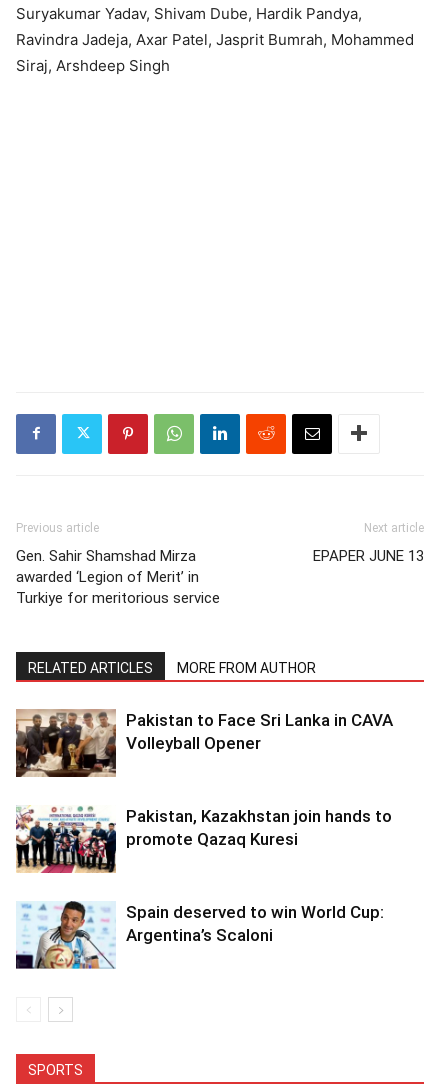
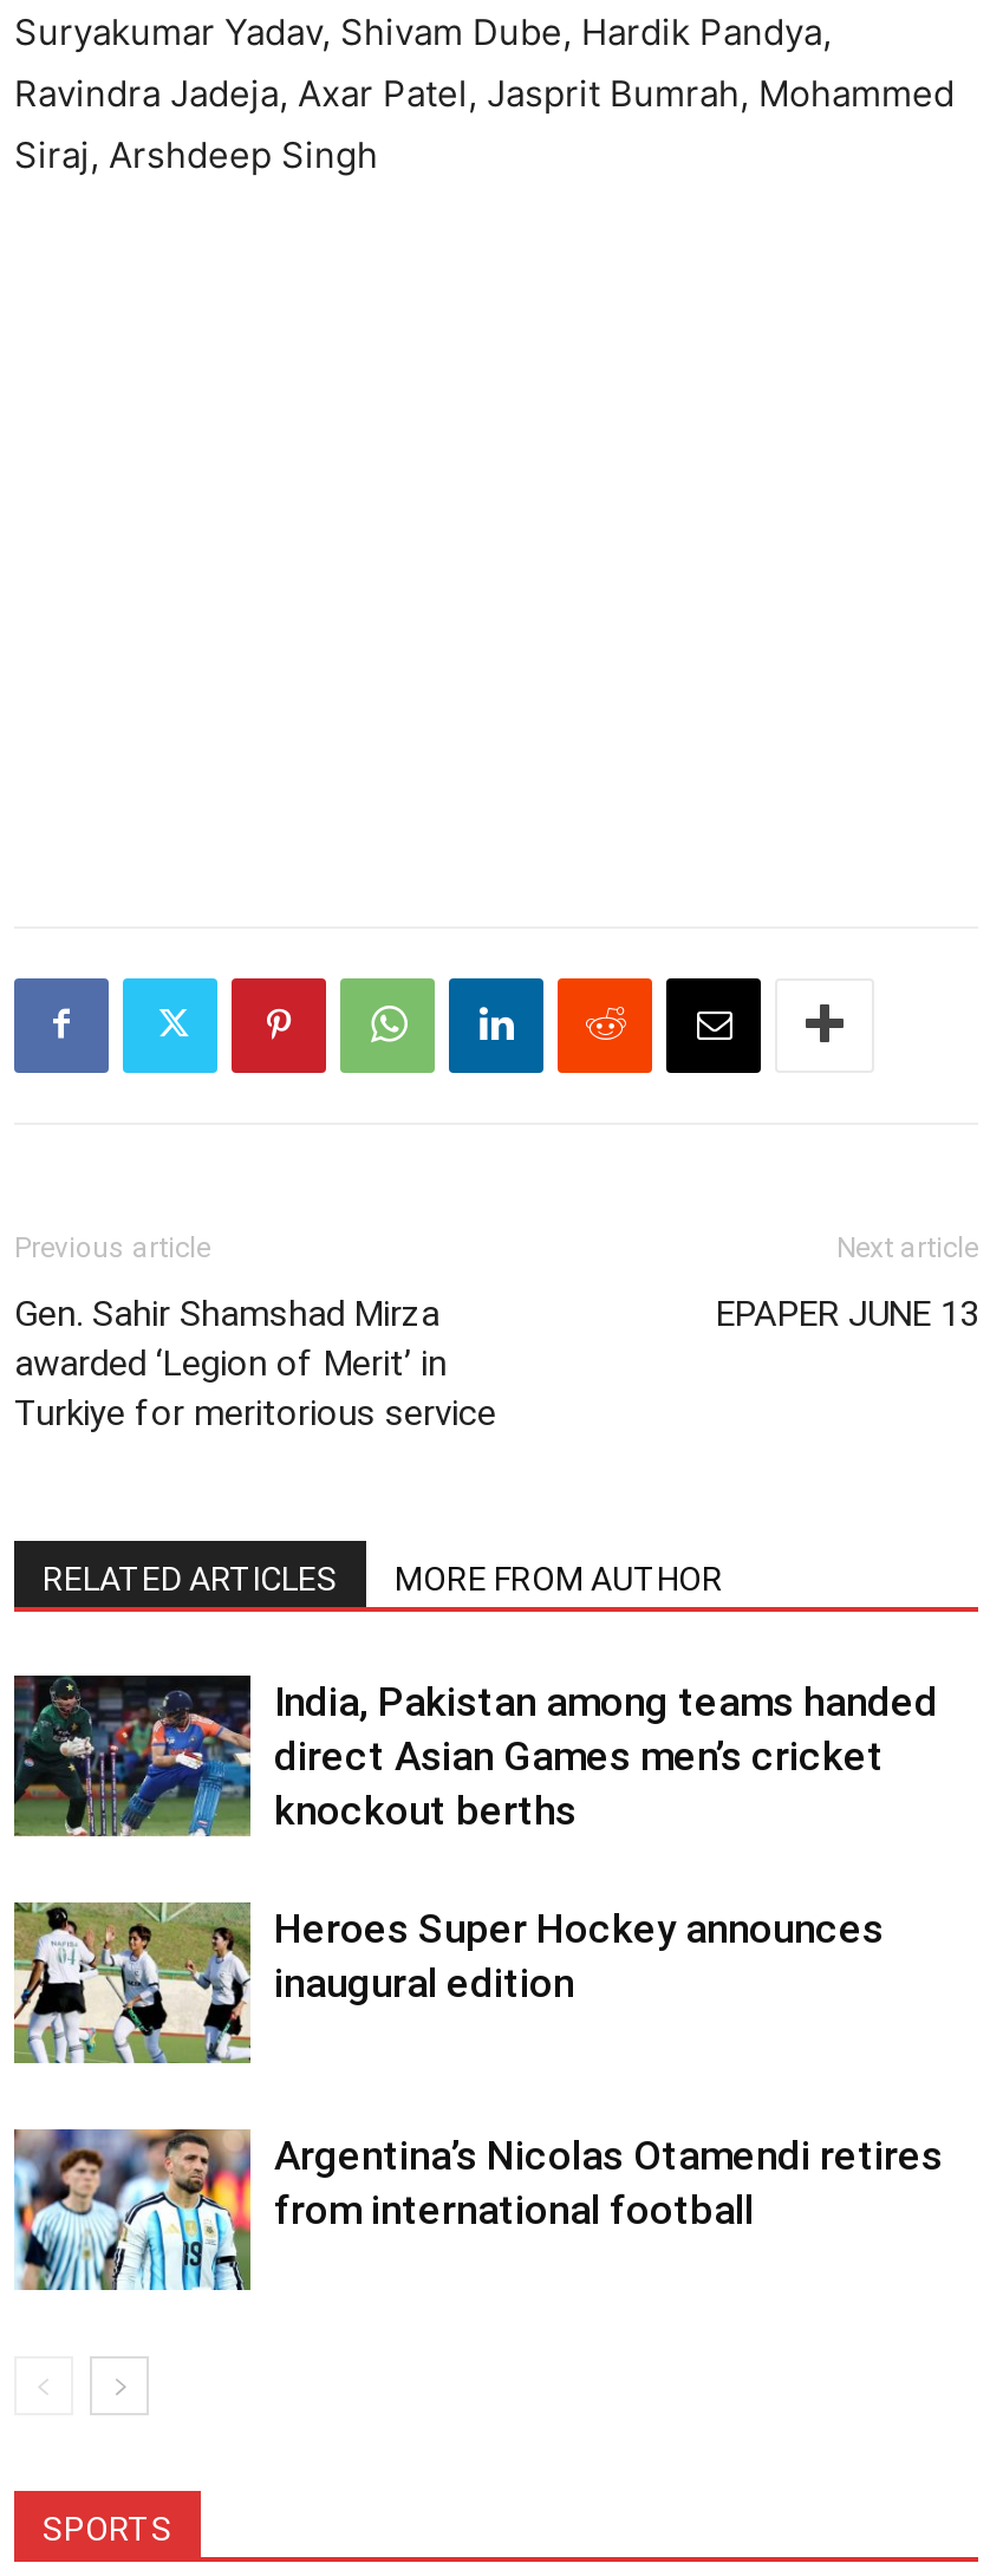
[15,709,393,778] [image] | Pakistan to Face Sri Lanka in CAVA | Volleyball Opener -> [12,1673,938,1839] [image] | India, Pakistan among teams handed | direct Asian Games men’s cricket | knockout berths
[15,805,392,874] [image] | Pakistan, Kazakhstan join hands to | promote Qazaq Kuresi -> [12,1900,884,2066] [image] | Heroes Super Hockey announces | inaugural edition
[15,900,384,969] [image] | Spain deserved to win World Cup: | Argentina’s Scaloni -> [12,2127,943,2290] [image] | Argentina’s Nicolas Otamendi retires | from international football

